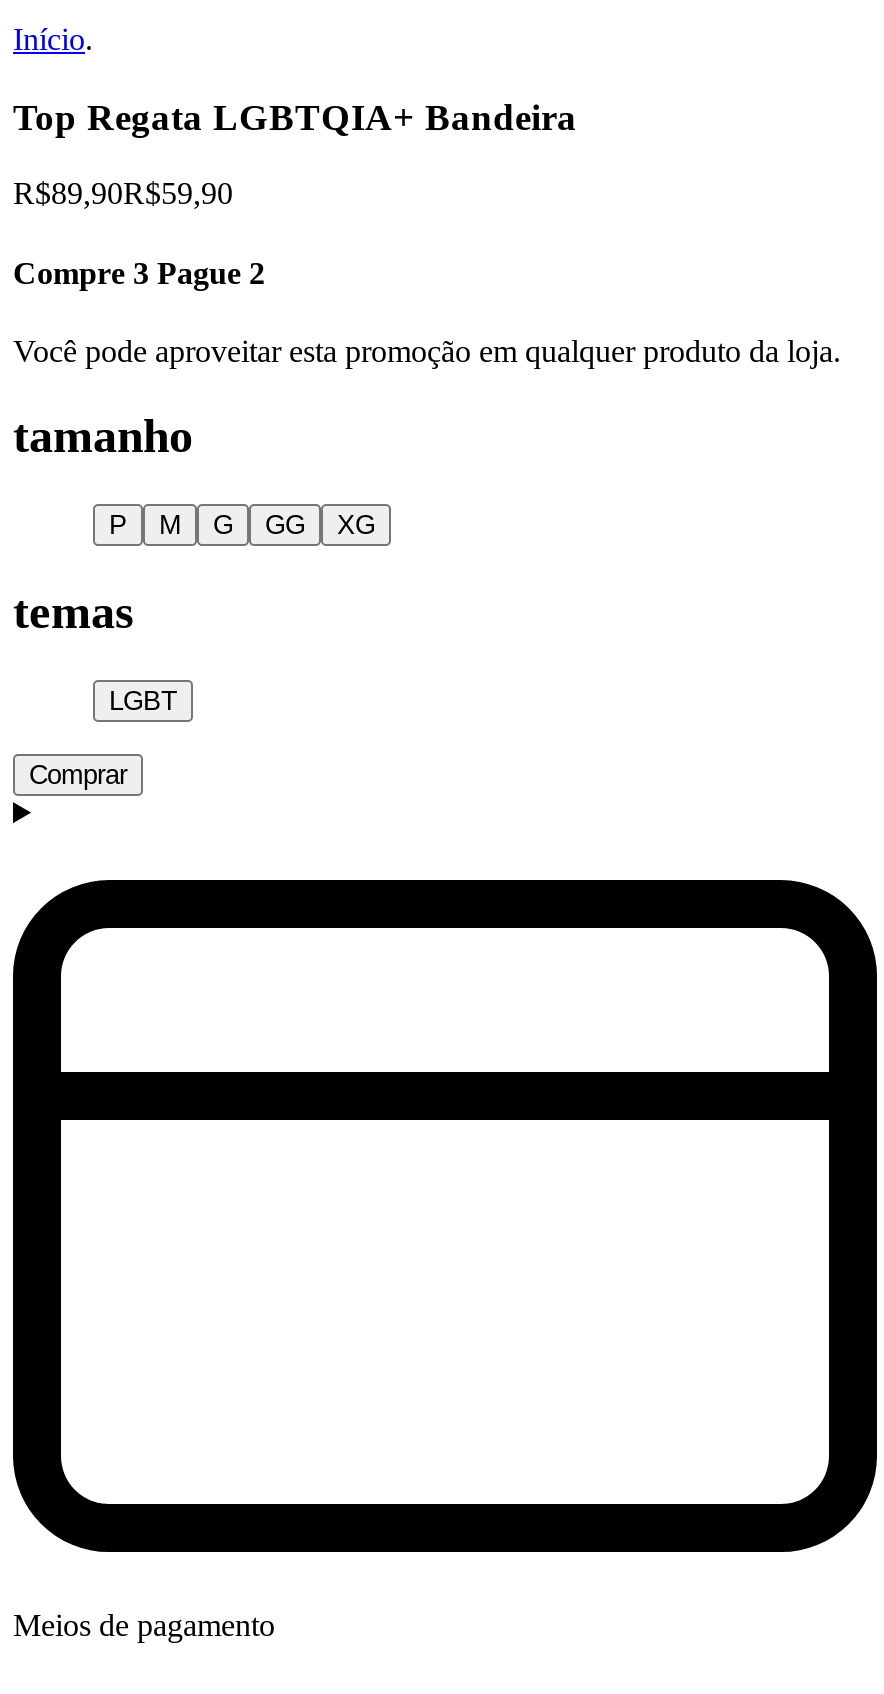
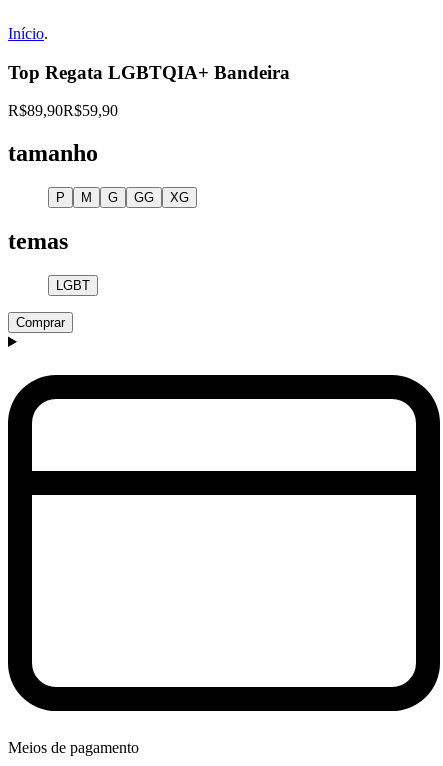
[13,255,841,368] Compre 3 Pague 2 | Você pode aproveitar esta promoção em qualquer produto da loja. -> none

